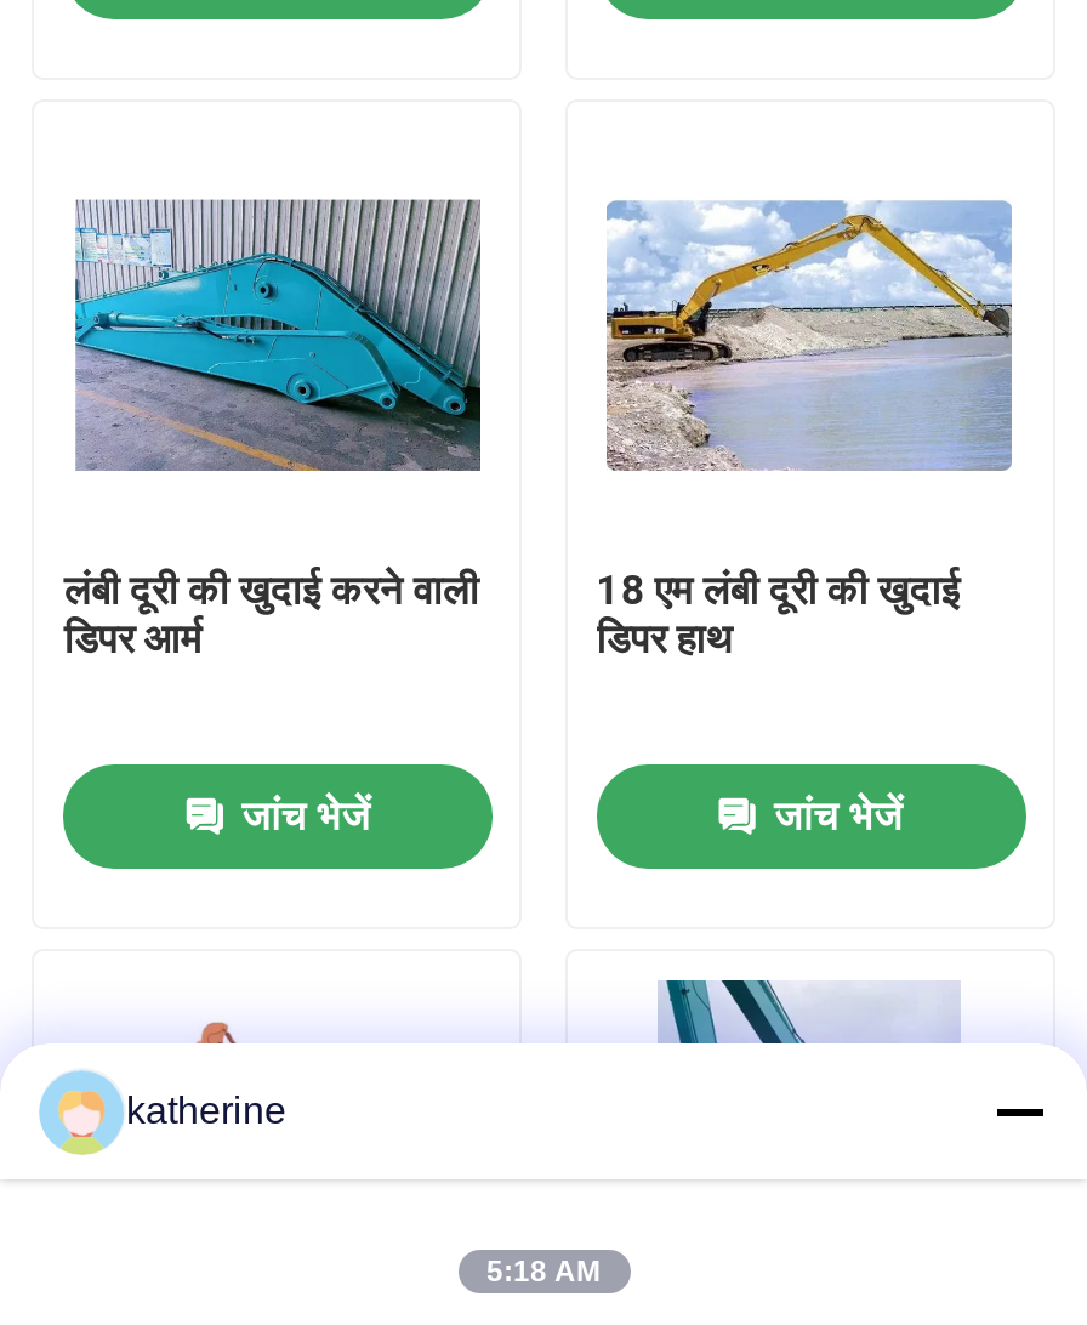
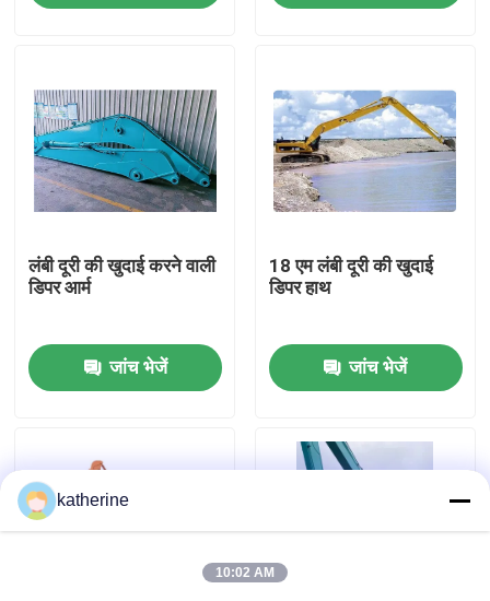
[486,1255,601,1289] 5:18 AM -> [215,565,275,580] 10:02 AM

